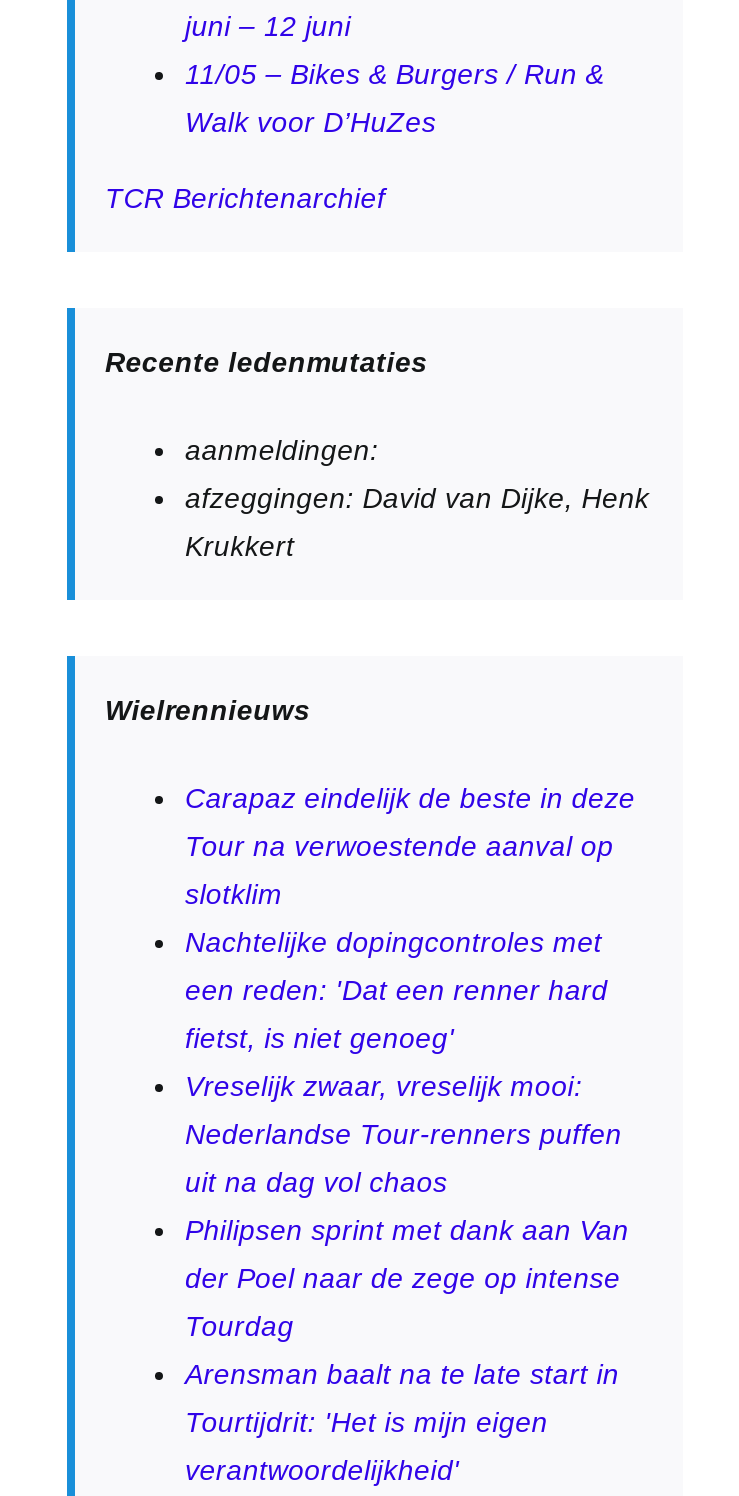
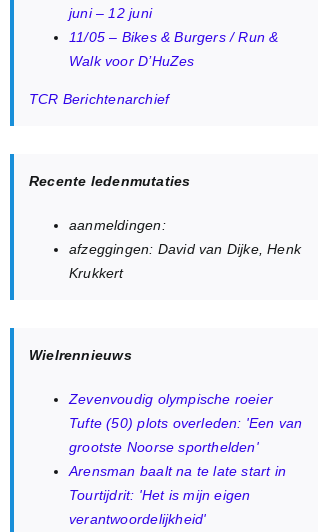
[185,782,635,1342] Carapaz eindelijk de beste in deze | Tour na verwoestende aanval op | slotklim | Nachtelijke dopingcontroles met | een reden: 'Dat een renner hard | fietst, is niet genoeg' | Vreselijk zwaar, vreselijk mooi: | Nederlandse Tour-renners puffen | uit na dag vol chaos | Philipsen sprint met dank aan Van | der Poel naar de zege op intense | Tourdag -> [69,391,302,455] Zevenvoudig olympische roeier | Tufte (50) plots overleden: 'Een van | grootste Noorse sporthelden'

